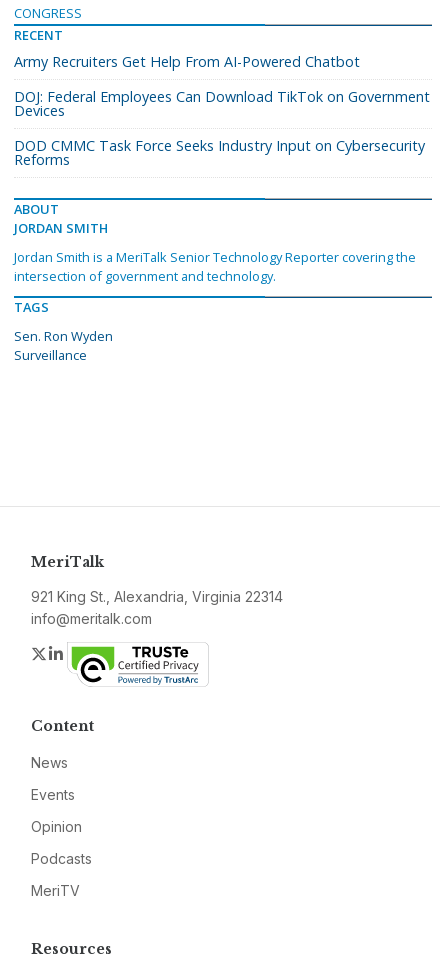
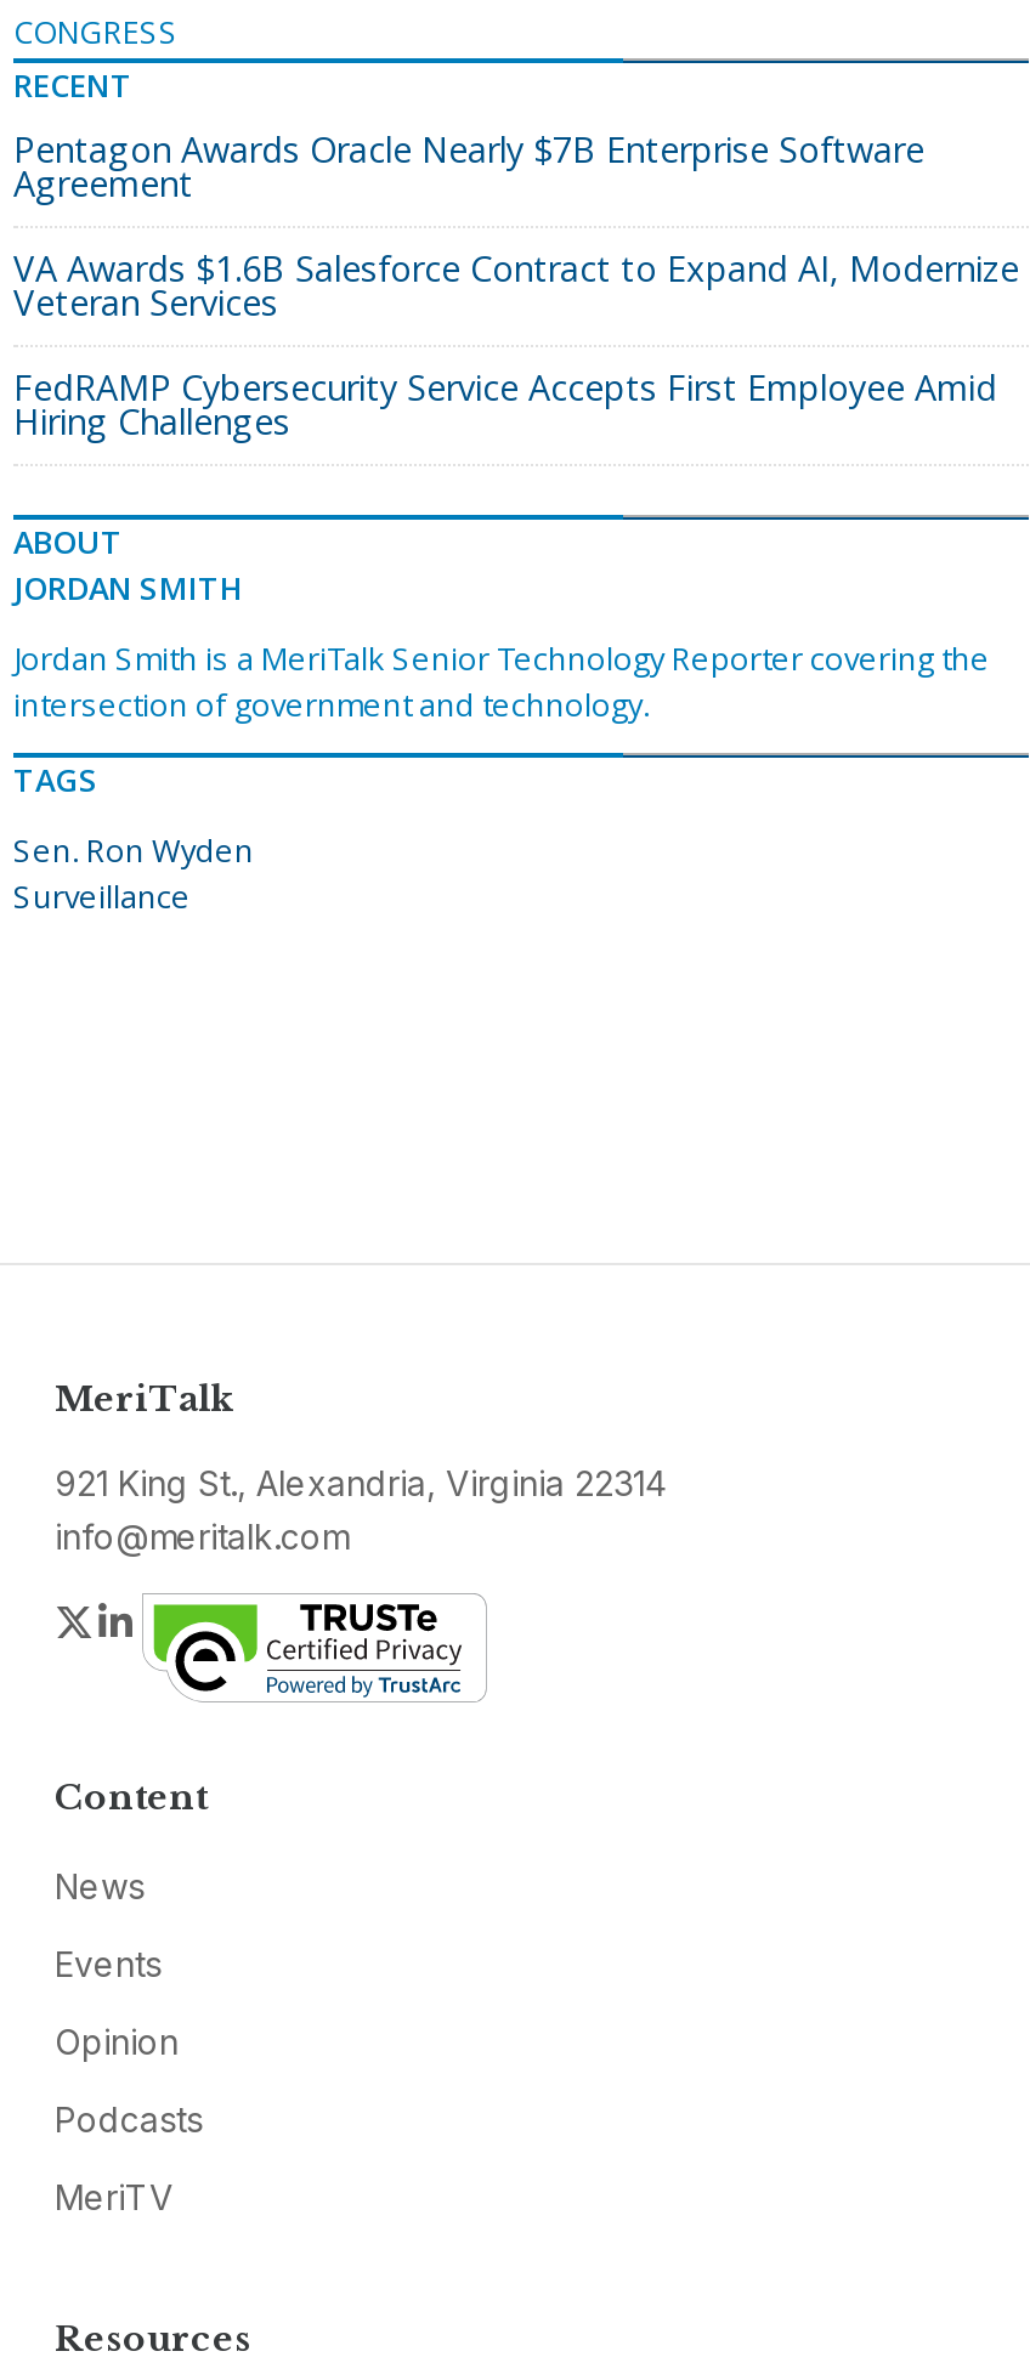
[14,52,360,71] Army Recruiters Get Help From AI-Powered Chatbot -> [13,126,924,206] Pentagon Awards Oracle Nearly $7B Enterprise Software | Agreement
[14,87,430,120] DOJ: Federal Employees Can Download TikTok on Government | Devices -> [13,245,1019,325] VA Awards $1.6B Salesforce Contract to Expand AI, Modernize | Veteran Services
[14,136,425,169] DOD CMMC Task Force Seeks Industry Input on Cybersecurity | Reforms -> [13,364,997,444] FedRAMP Cybersecurity Service Accepts First Employee Amid | Hiring Challenges

